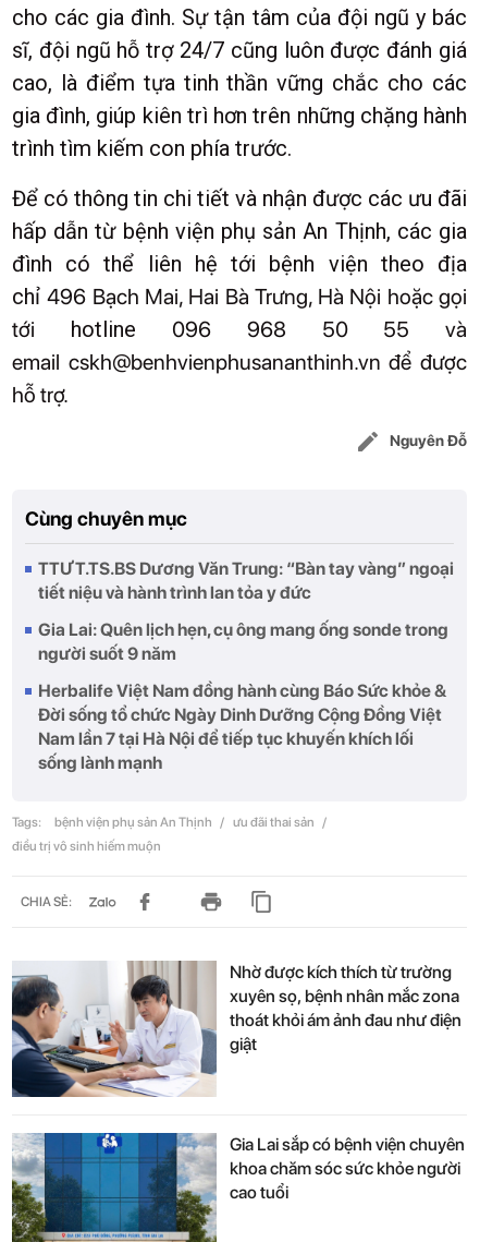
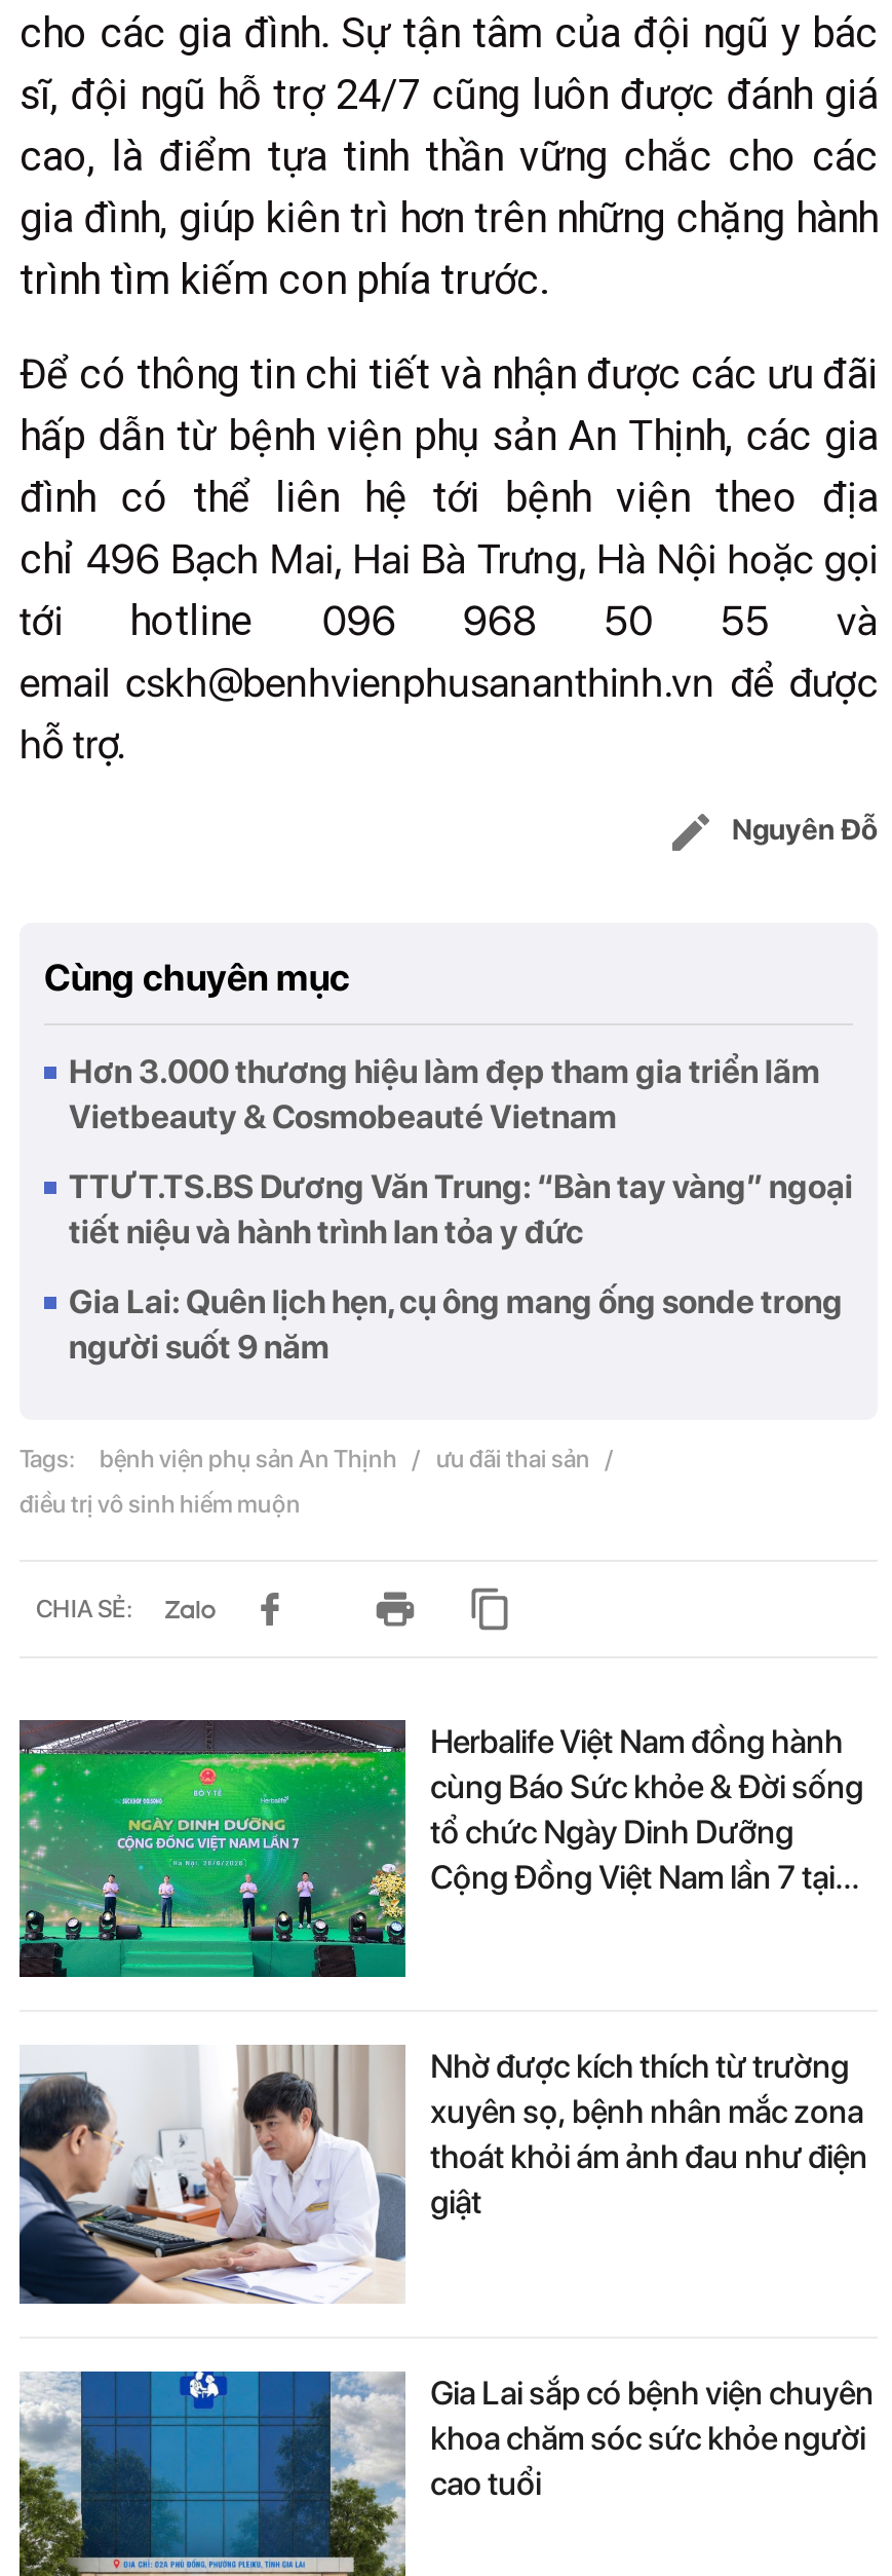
none -> [69,1052,820,1136] Hơn 3.000 thương hiệu làm đẹp tham gia triển lãm | Vietbeauty & Cosmobeauté Vietnam
[38,680,446,773] Herbalife Việt Nam đồng hành cùng Báo Sức khỏe & | Đời sống tổ chức Ngày Dinh Dưỡng Cộng Đồng Việt | Nam lần 7 tại Hà Nội để tiếp tục khuyến khích lối | sống lành mạnh -> none
moved [12,815,327,909] -> [20,1445,613,1623]: Tags: | bệnh viện phụ sản An Thịnh / ưu đãi thai sản / | điều trị vô sinh hiếm muộn | CHIA SẺ:
none -> [17,1718,863,1981] [image] | Herbalife Việt Nam đồng hành | cùng Báo Sức khỏe & Đời sống | tổ chức Ngày Dinh Dưỡng | Cộng Đồng Việt Nam lần 7 tại...

